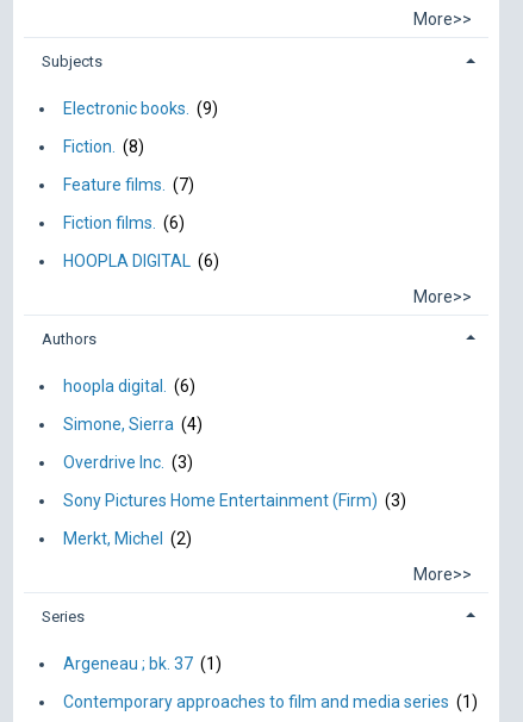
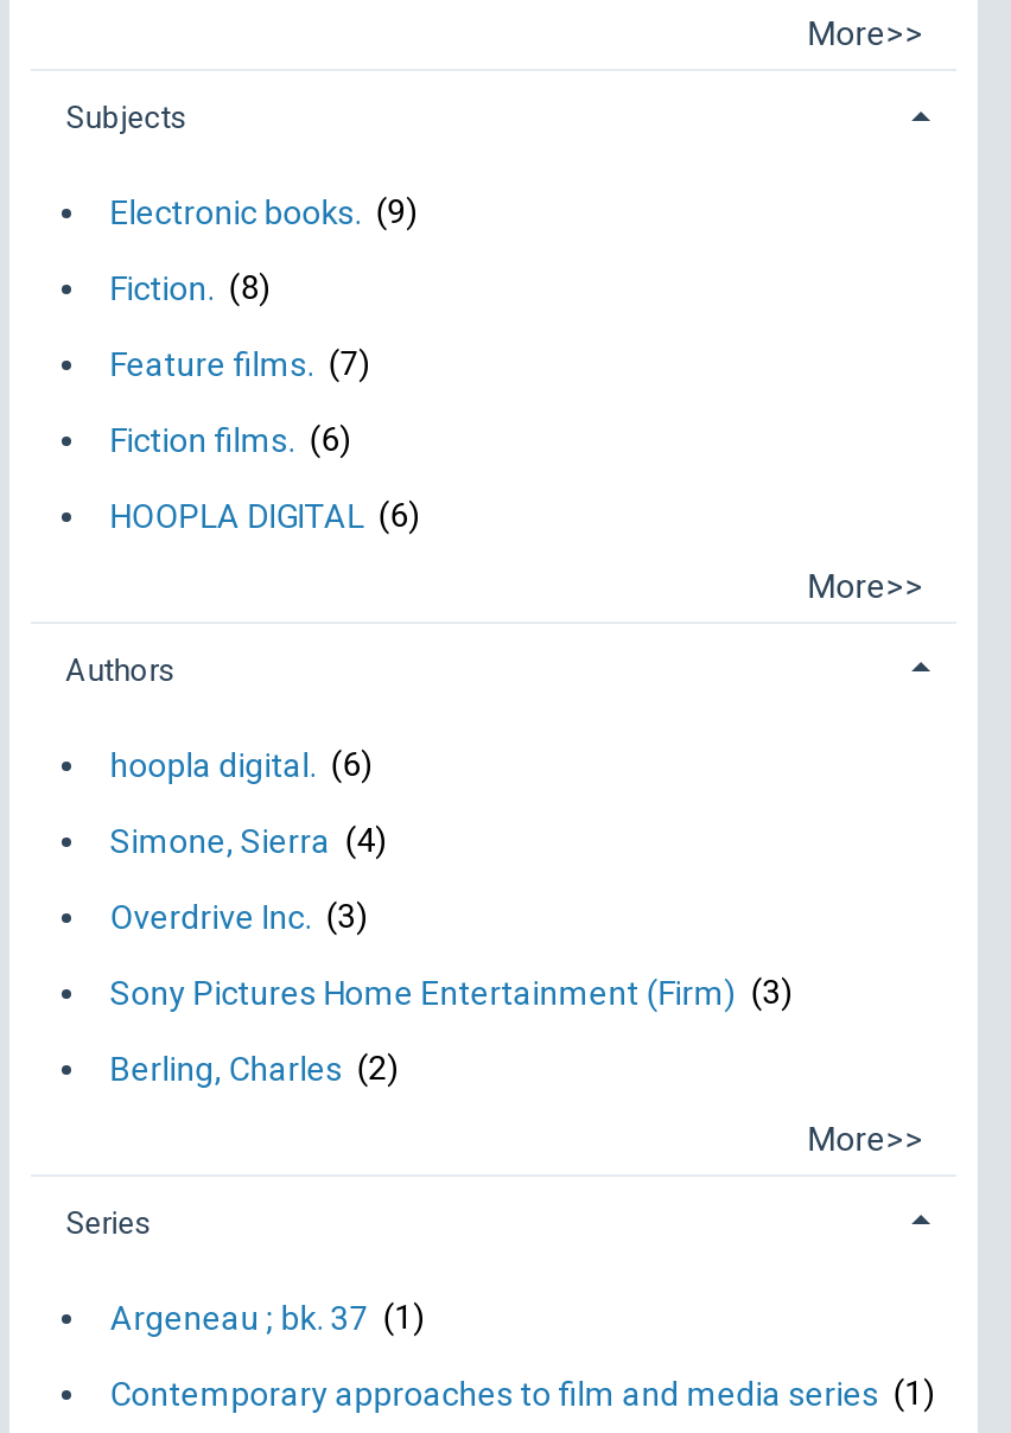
[63,529,192,548] Merkt, Michel (2) -> [110,1049,399,1087] Berling, Charles (2)

